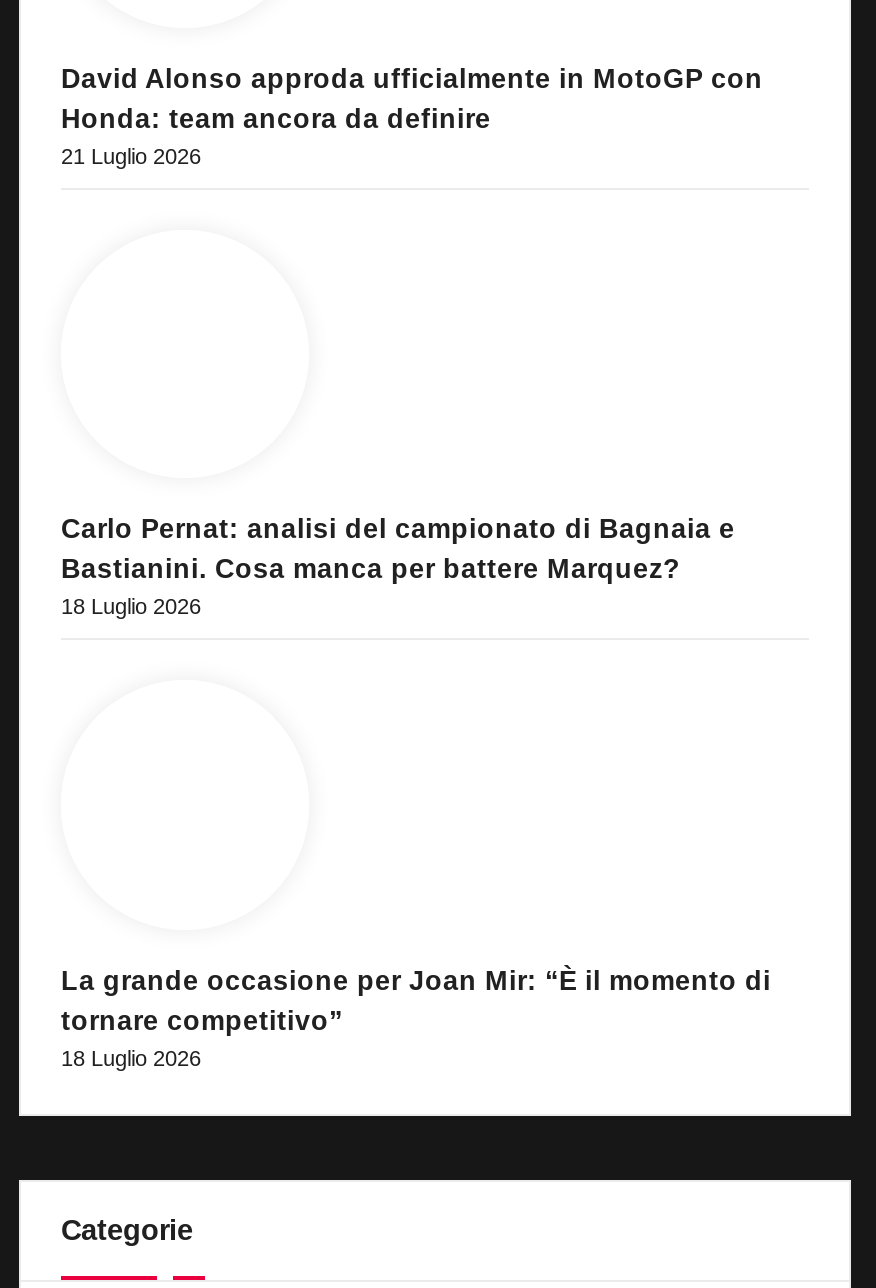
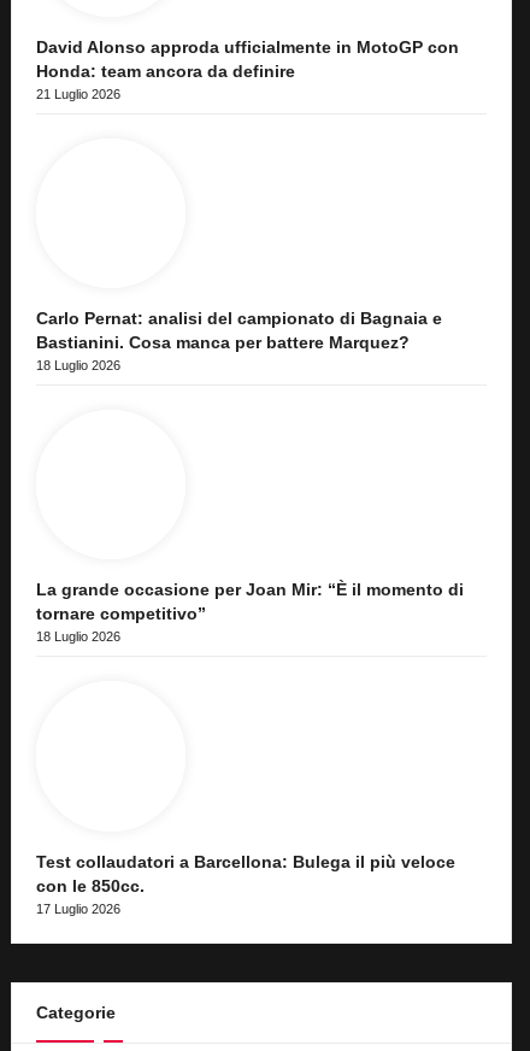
none -> [36,853,455,916] Test collaudatori a Barcellona: Bulega il più veloce | con le 850cc. | 17 Luglio 2026

